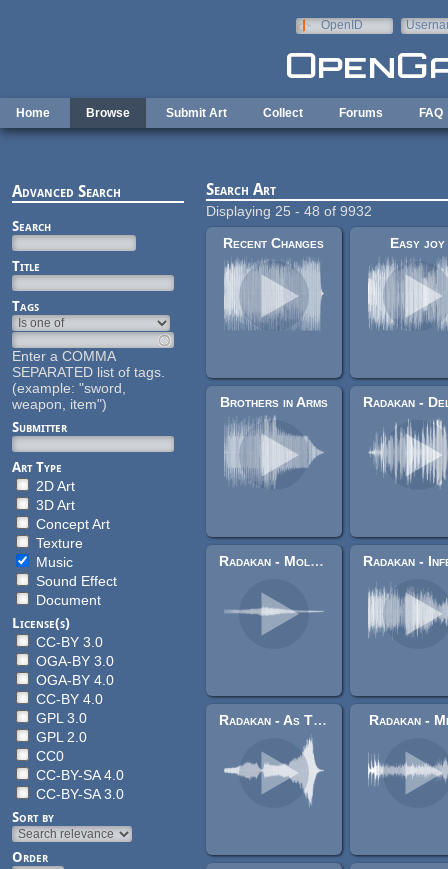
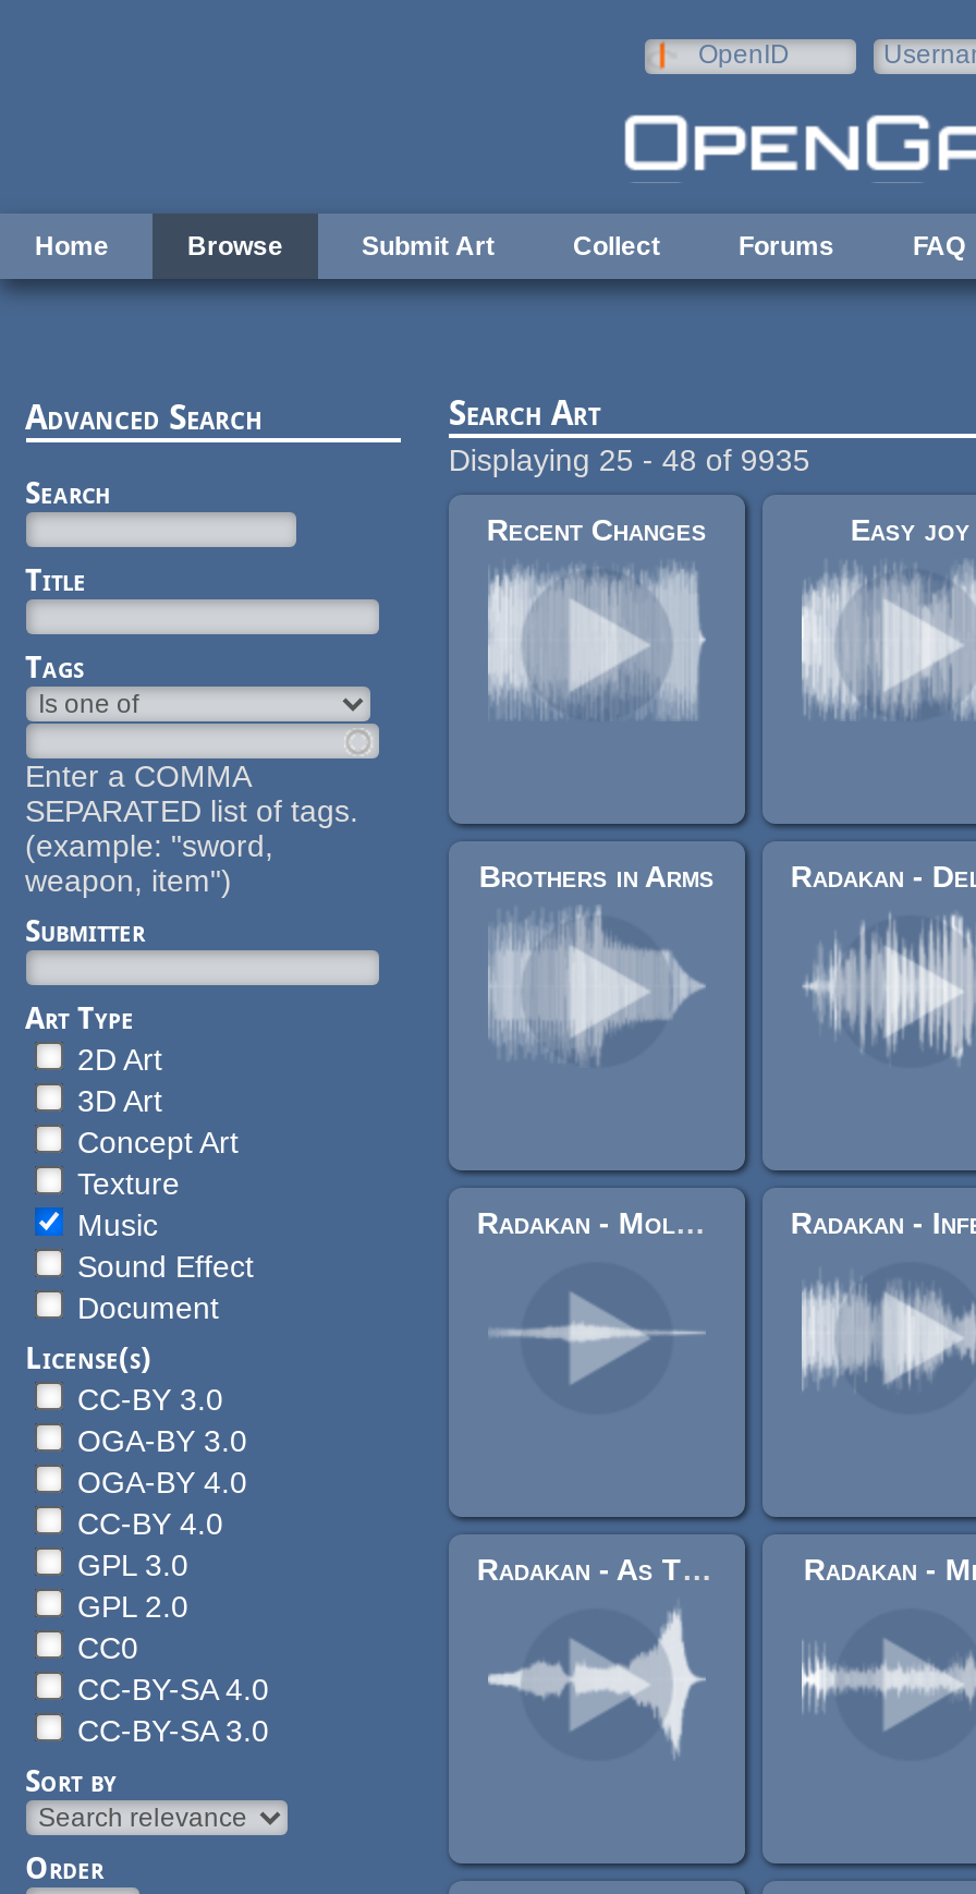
[206,203,372,219] Displaying 25 - 48 of 9932 -> [448,442,810,477] Displaying 25 - 48 of 9935

